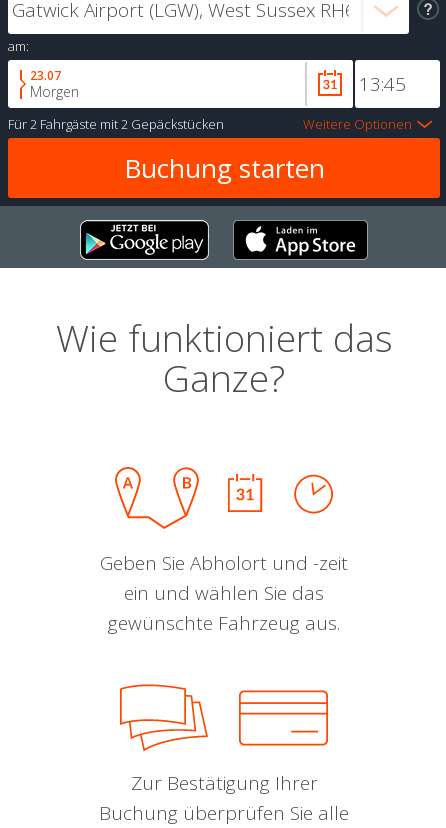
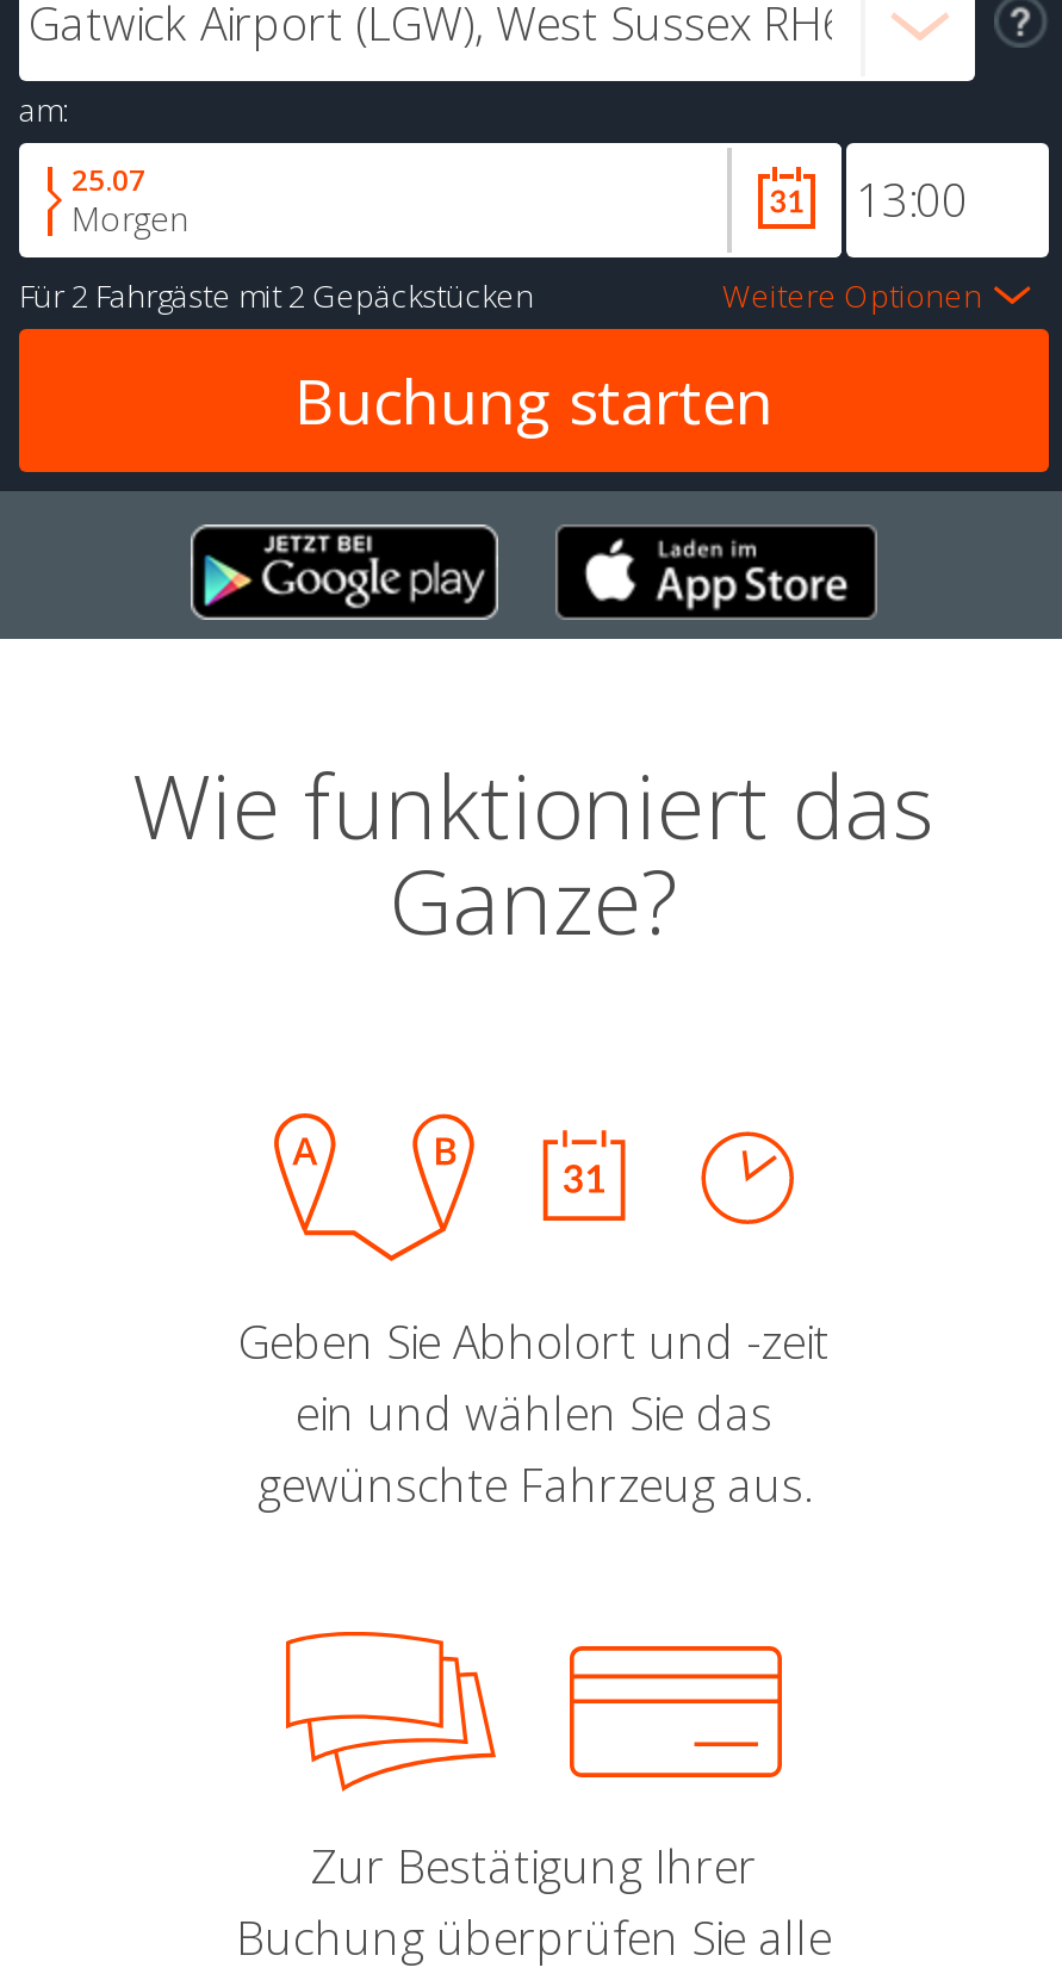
[30,67,61,84] 23.07 -> [72,161,145,201] 25.07

